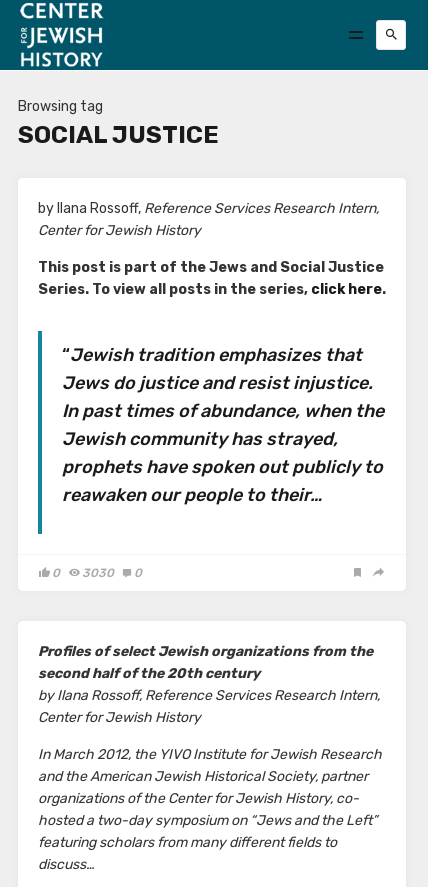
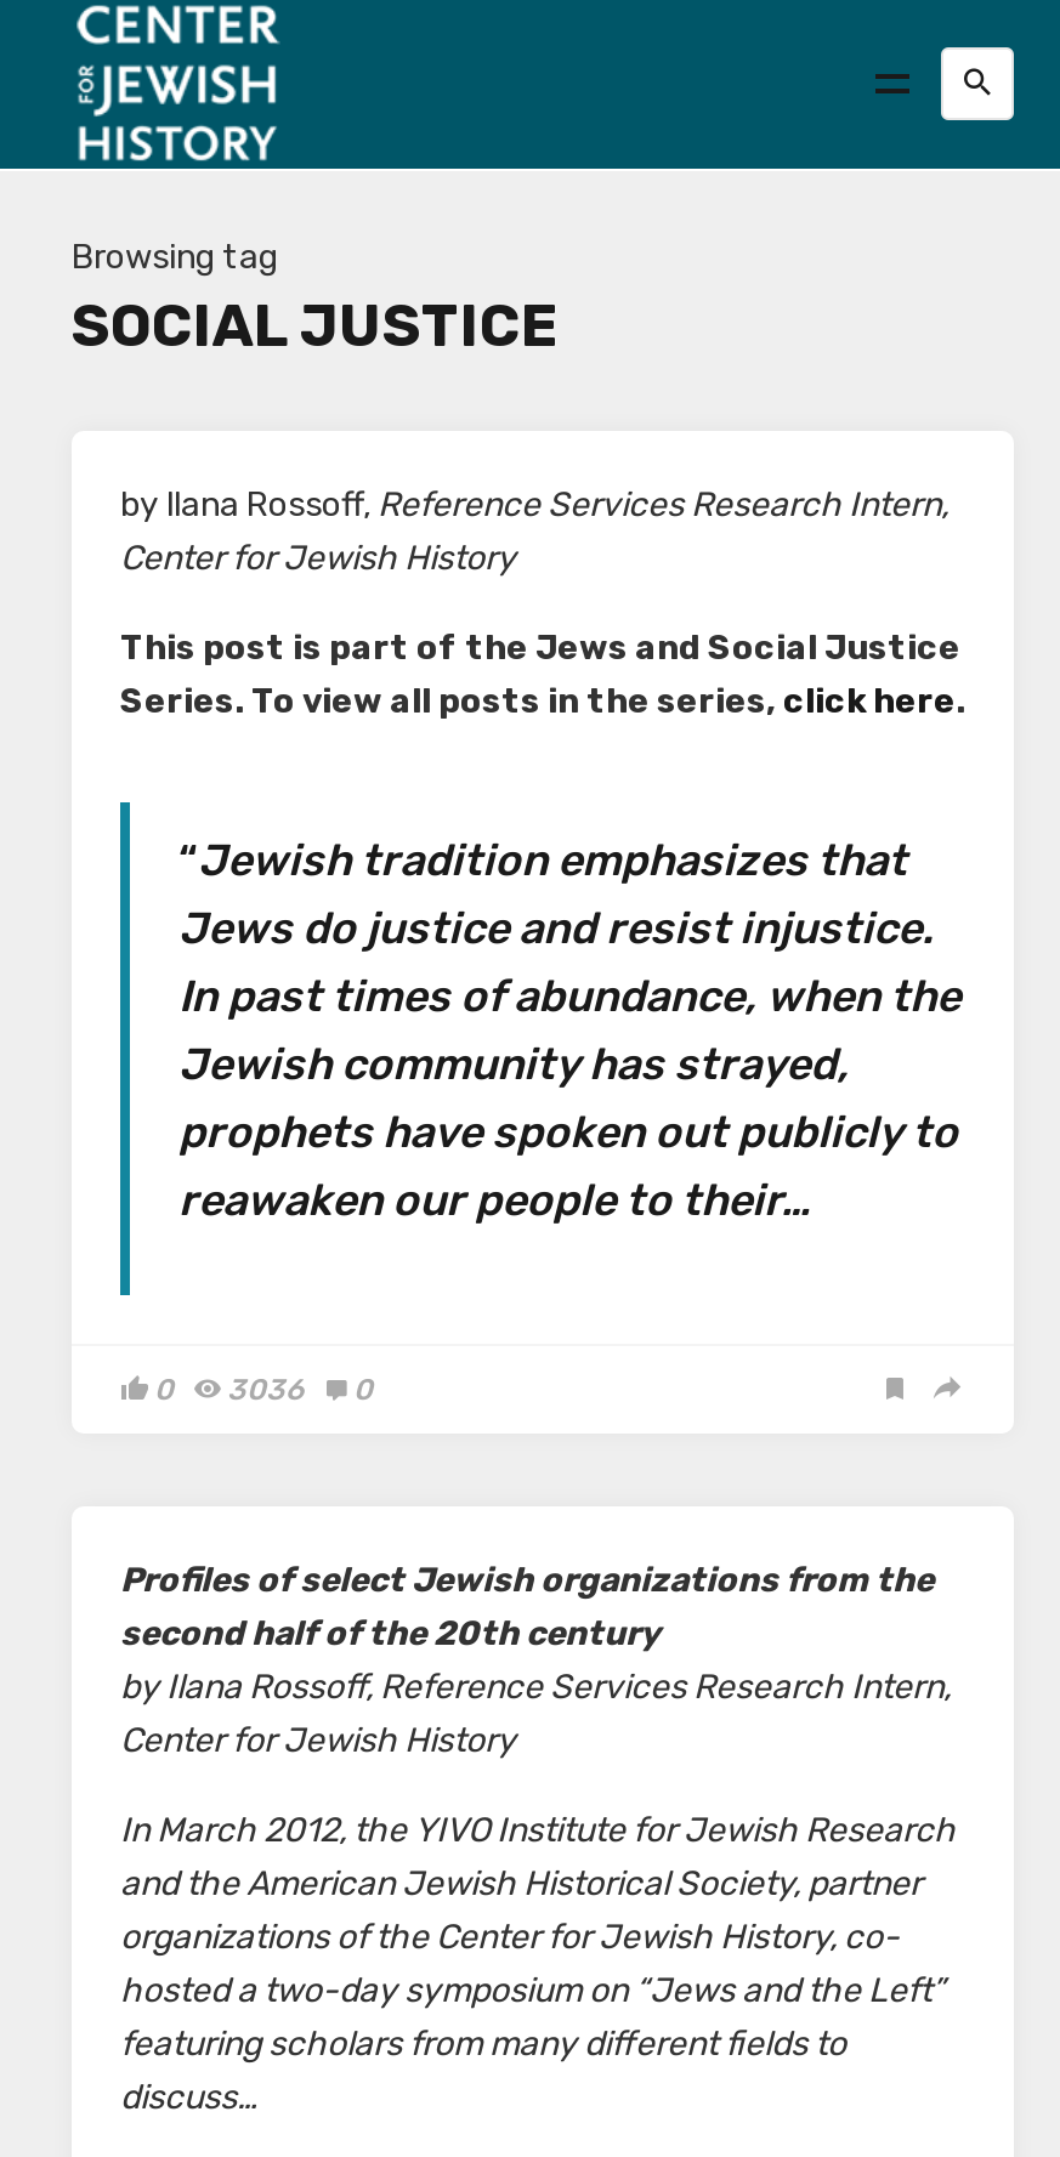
[52,566,142,580] 0 3030 0 -> [154,1373,373,1407] 0 3036 0

